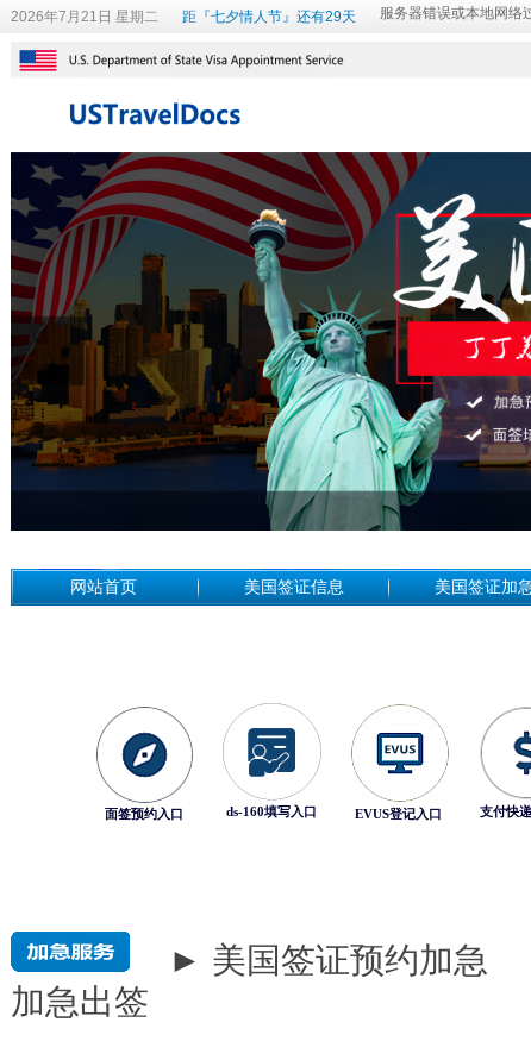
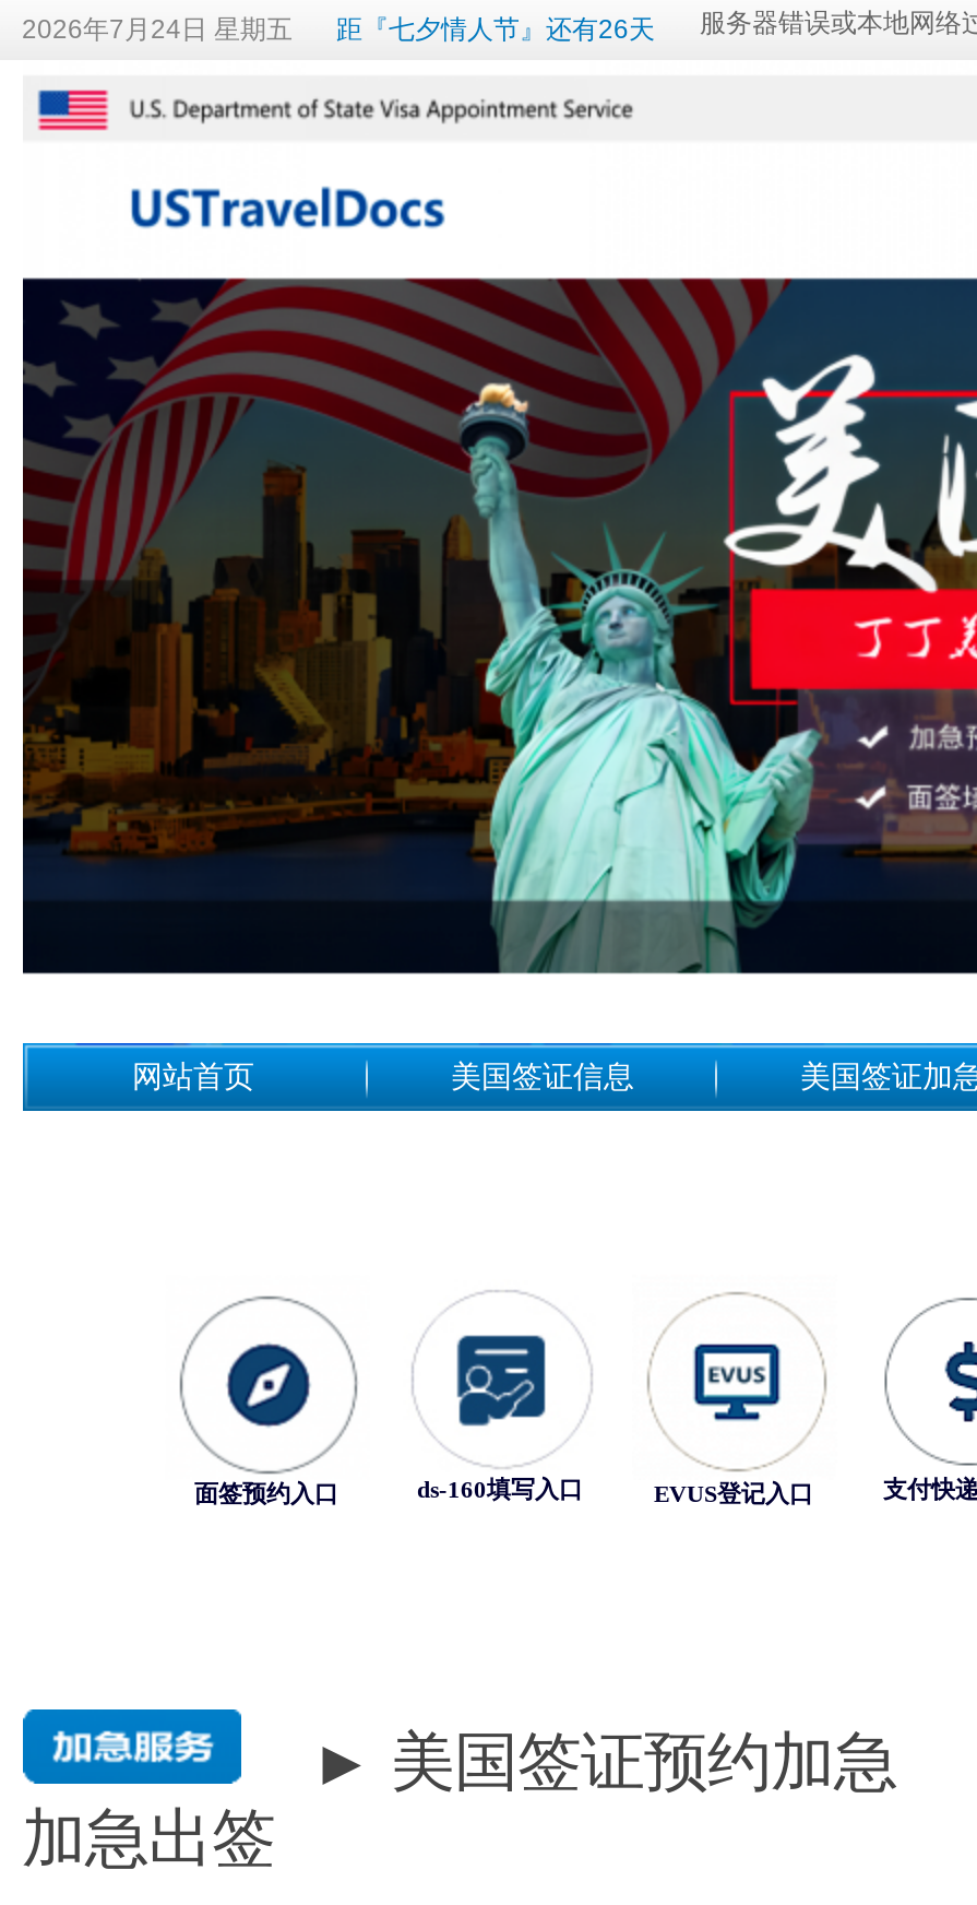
[10,8,158,25] 2026年7月21日 星期二 -> [22,14,293,45] 2026年7月24日 星期五
[182,8,355,25] 距『七夕情人节』还有29天 -> [336,14,655,45] 距『七夕情人节』还有26天

